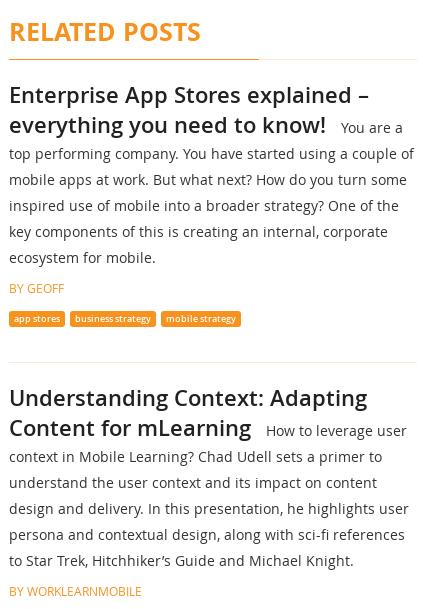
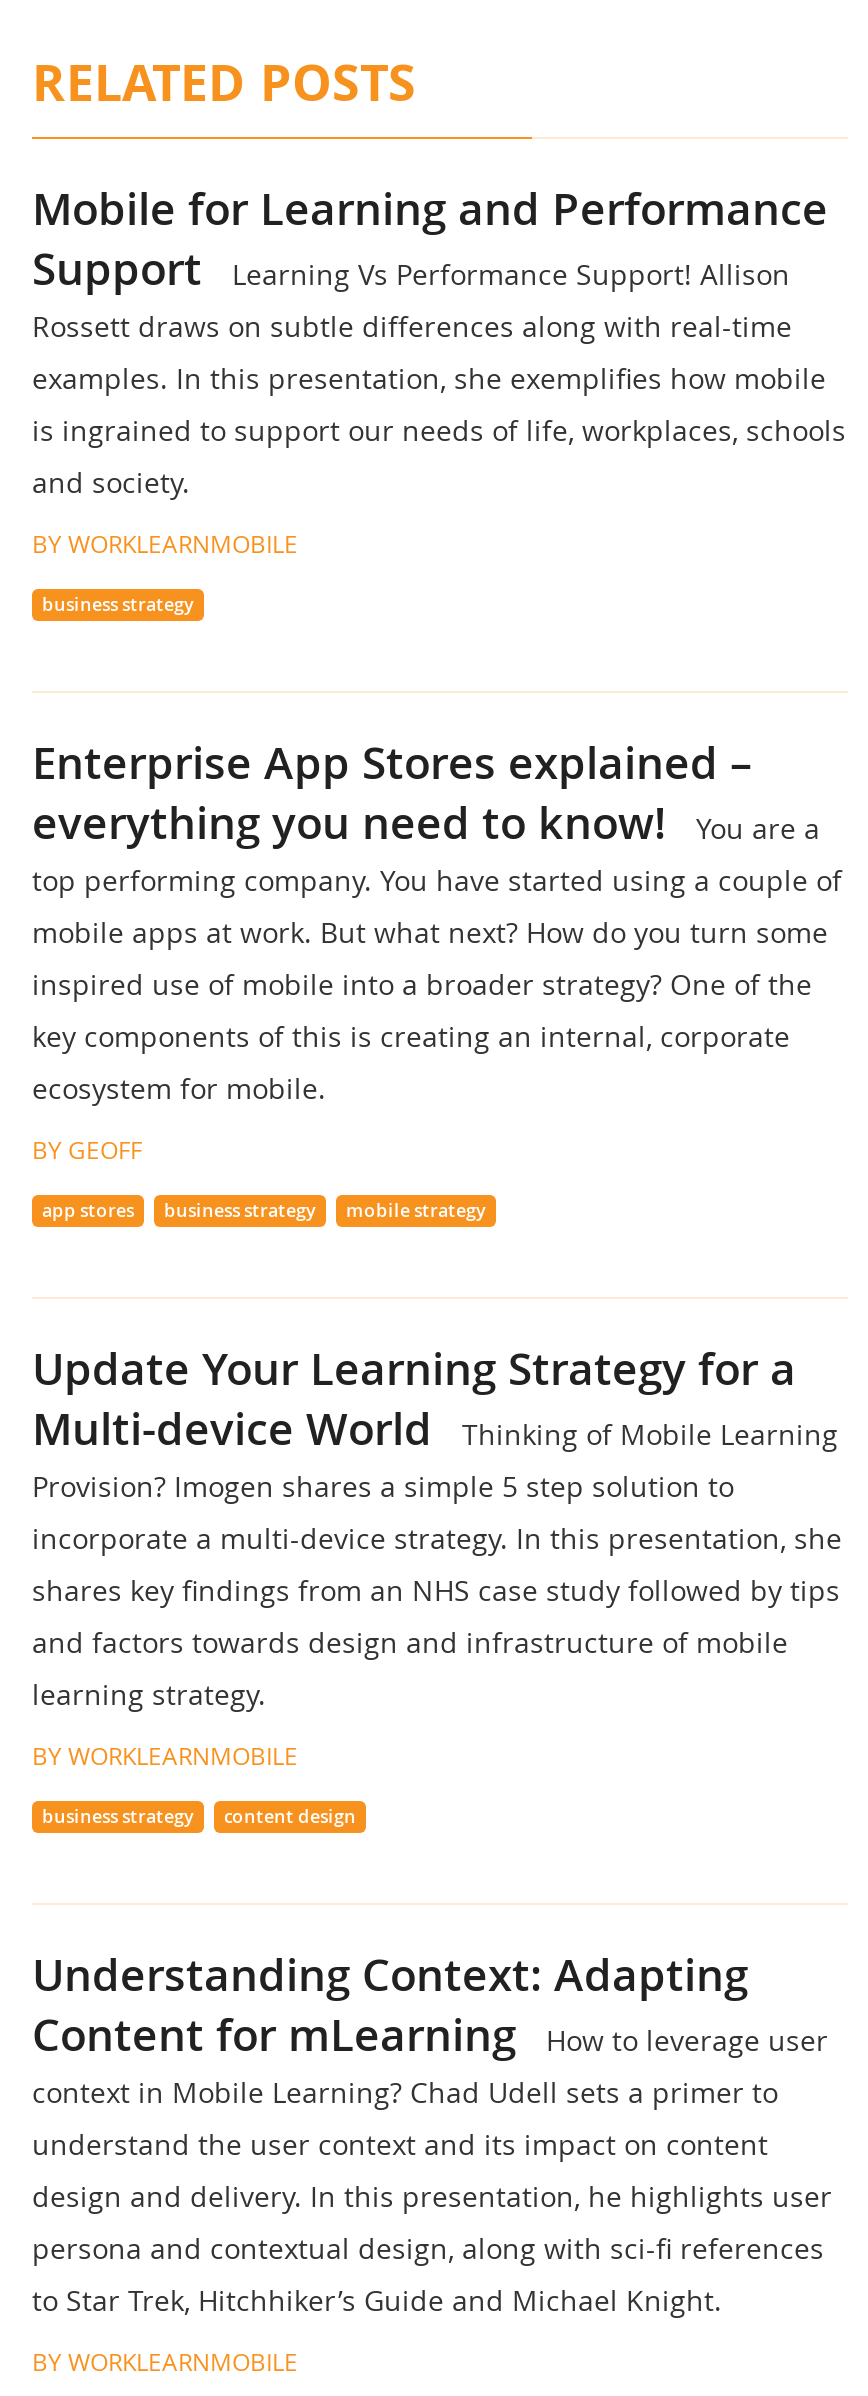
none -> [32,180,846,618] Mobile for Learning and Performance | Support | Learning Vs Performance Support! Allison | Rossett draws on subtle differences along with real-time | examples. In this presentation, she exemplifies how mobile | is ingrained to support our needs of life, workplaces, schools | and society. | BY WORKLEARNMOBILE | business strategy
none -> [32,1340,842,1830] Update Your Learning Strategy for a | Multi-device World | Thinking of Mobile Learning | Provision? Imogen shares a simple 5 step solution to | incorporate a multi-device strategy. In this presentation, she | shares key findings from an NHS case study followed by tips | and factors towards design and infrastructure of mobile | learning strategy. | BY WORKLEARNMOBILE | business strategy | content design

